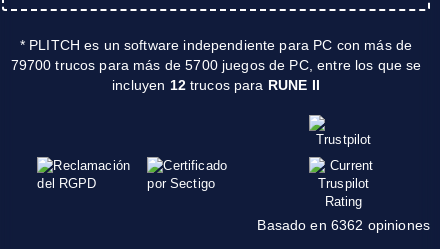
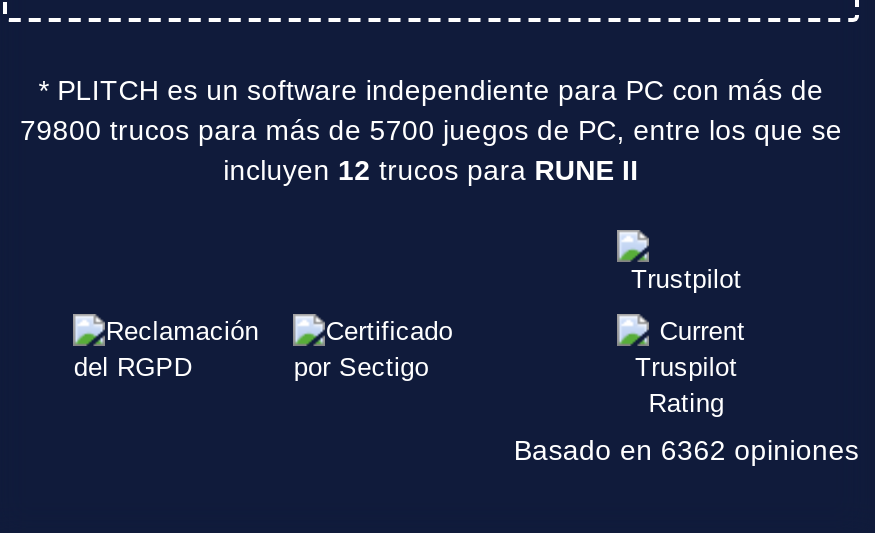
[10,57,421,73] 79700 trucos para más de 5700 juegos de PC, entre los que se -> [20,113,842,145] 79800 trucos para más de 5700 juegos de PC, entre los que se

